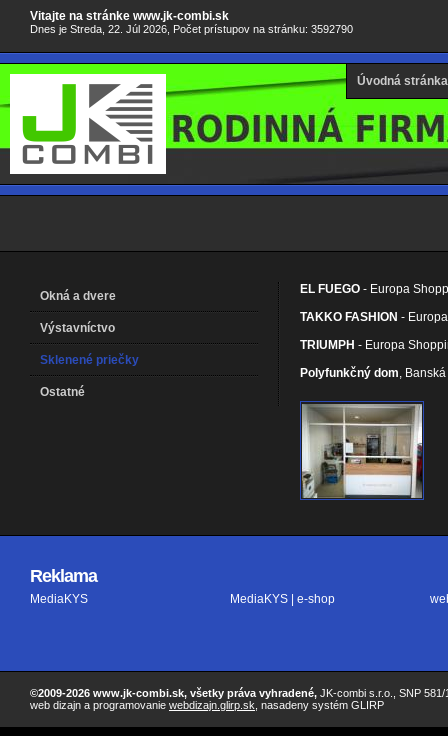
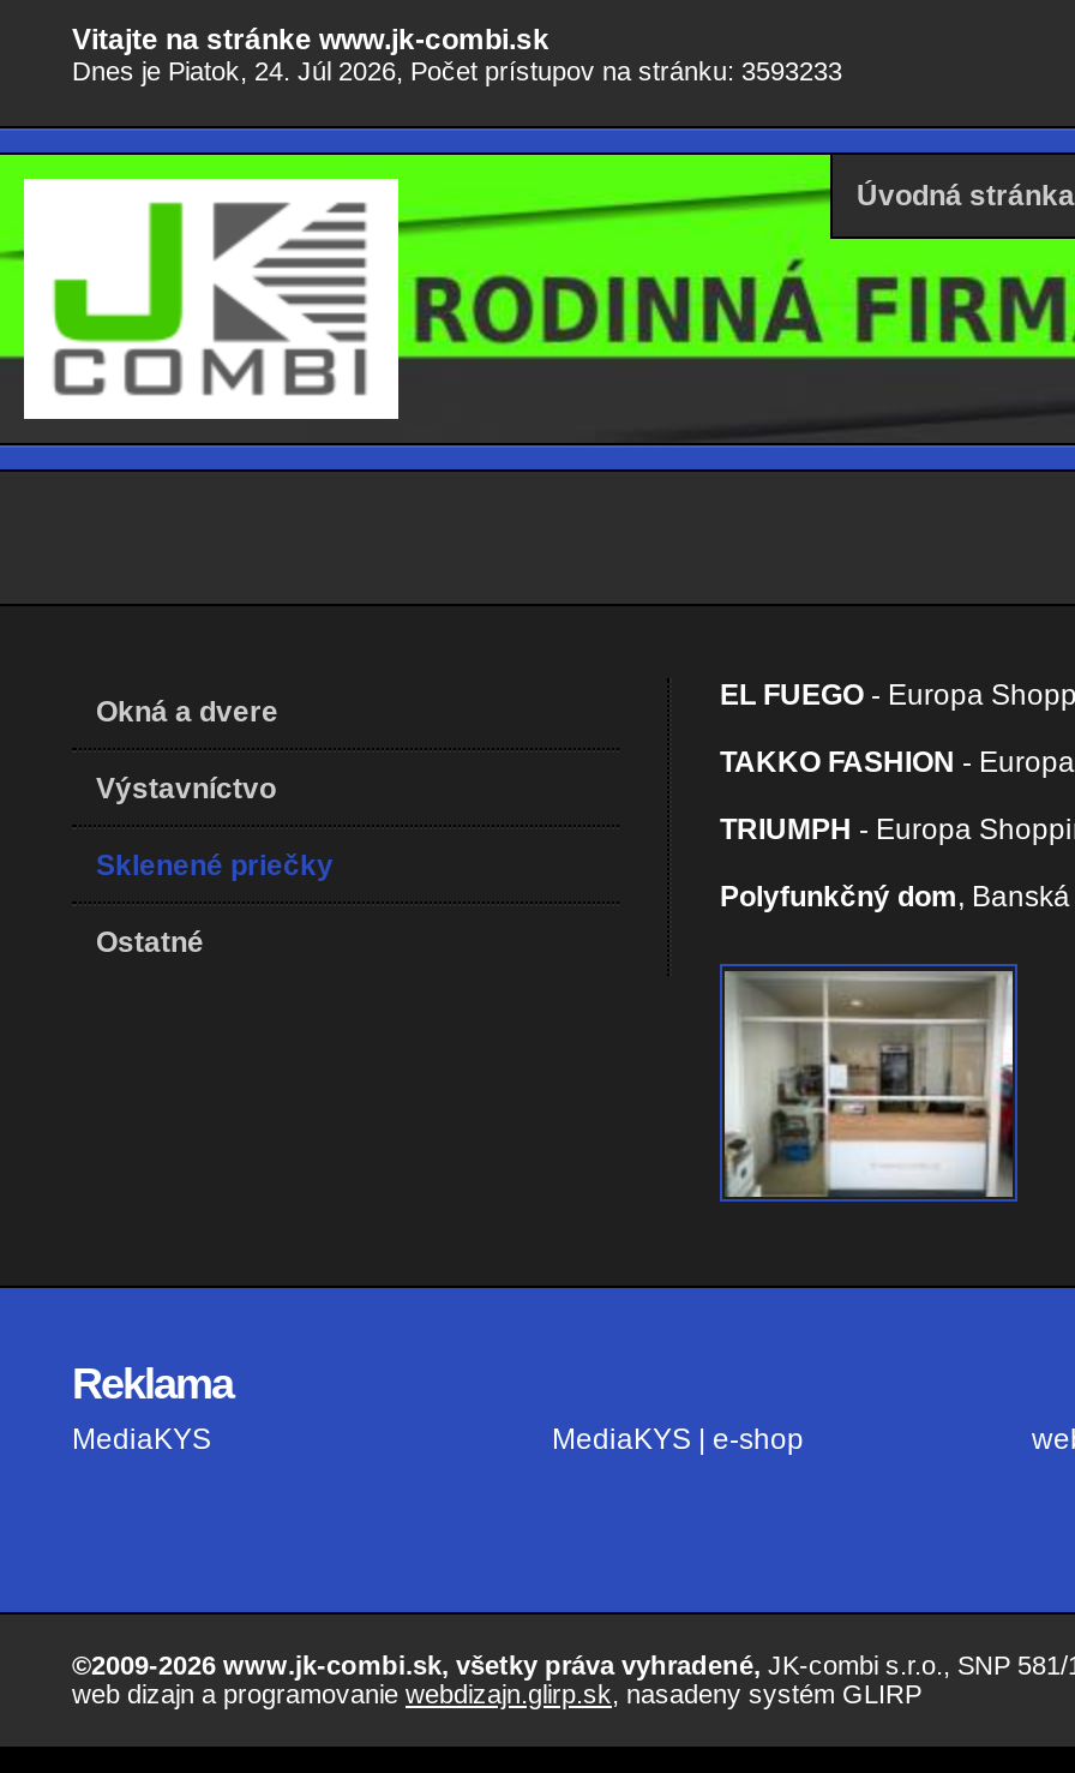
[30,23,353,35] Dnes je Streda, 22. Júl 2026, Počet prístupov na stránku: 3592790 -> [72,56,842,85] Dnes je Piatok, 24. Júl 2026, Počet prístupov na stránku: 3593233

